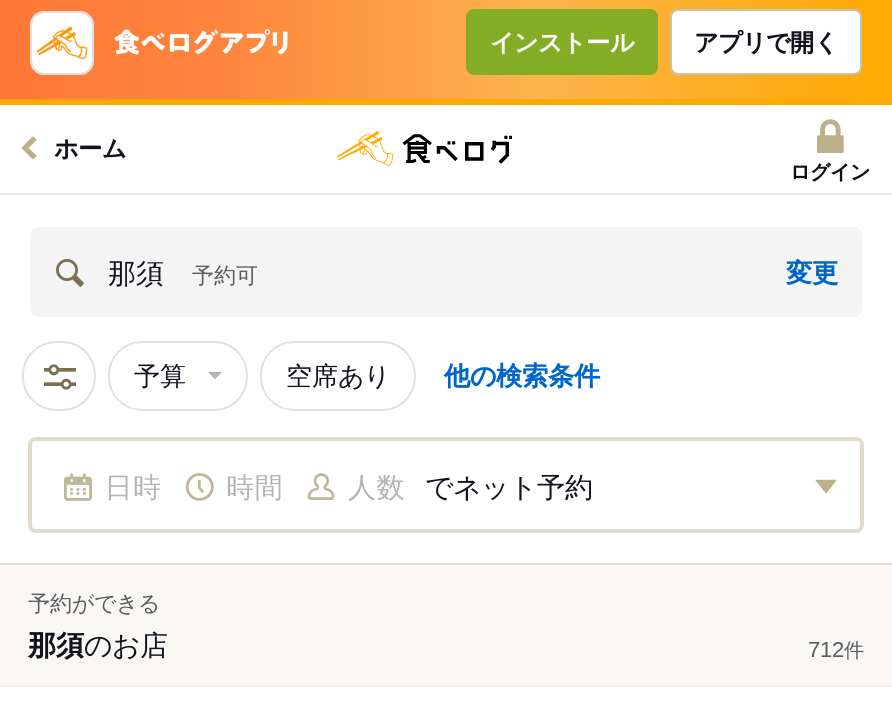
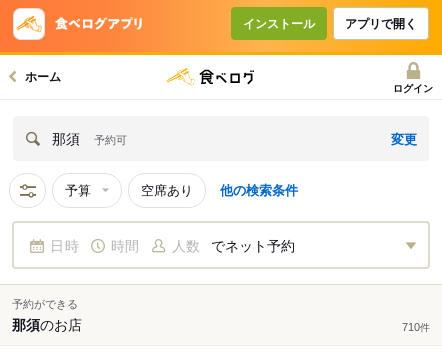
[808,638,864,662] 712件 -> [402,321,430,333] 710件

